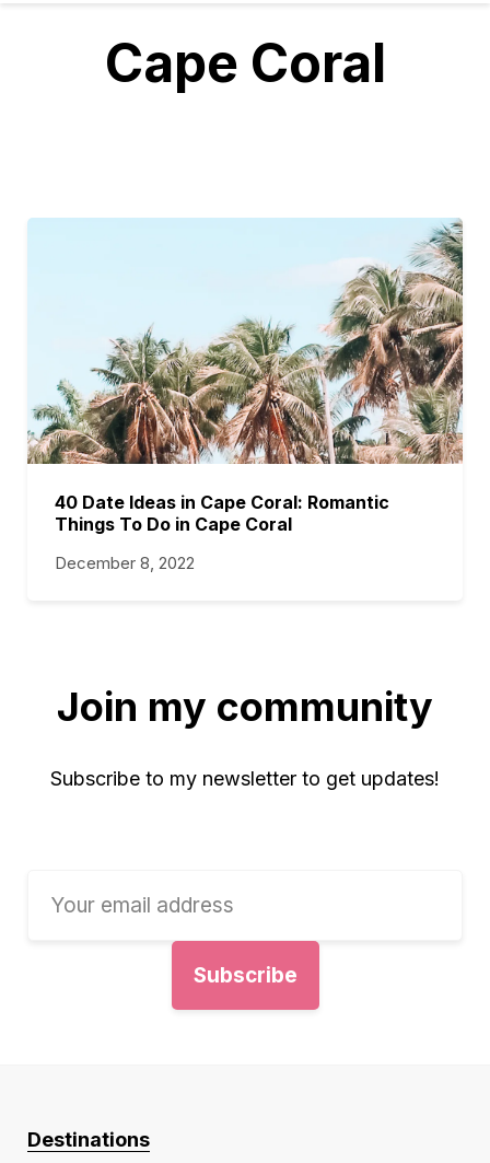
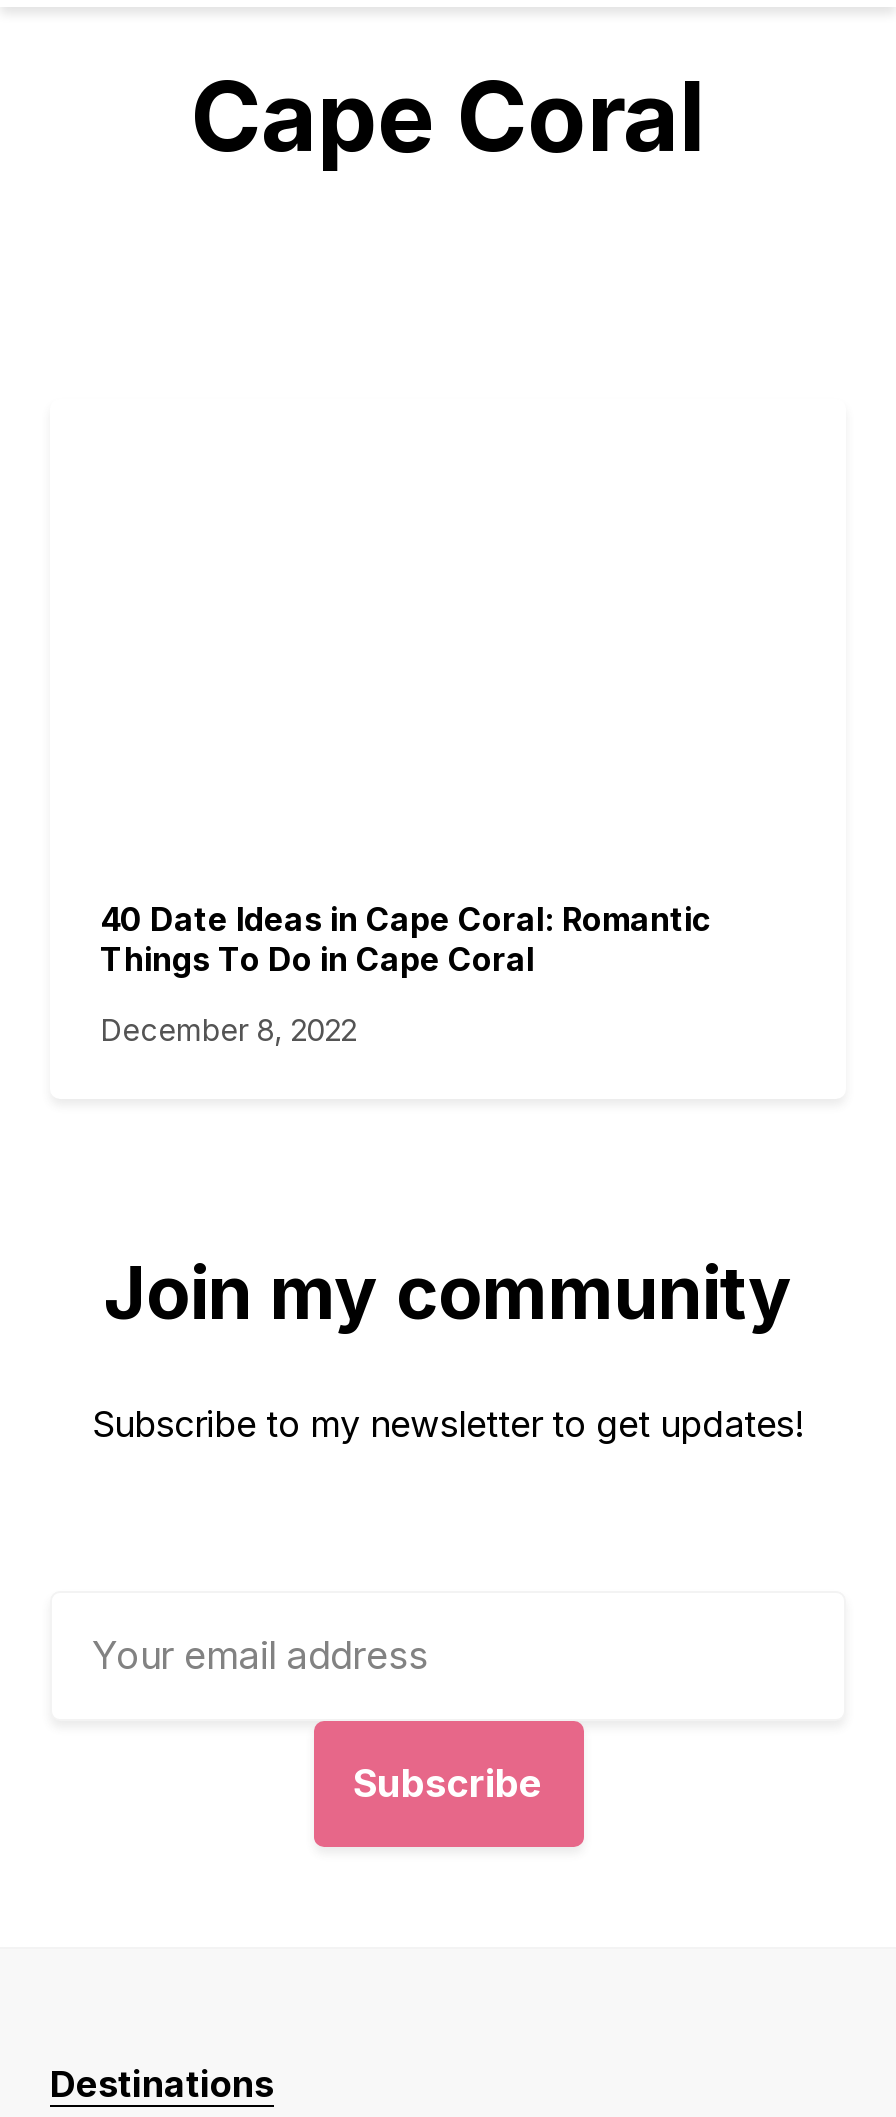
[26,218,464,465] [image] -> none

